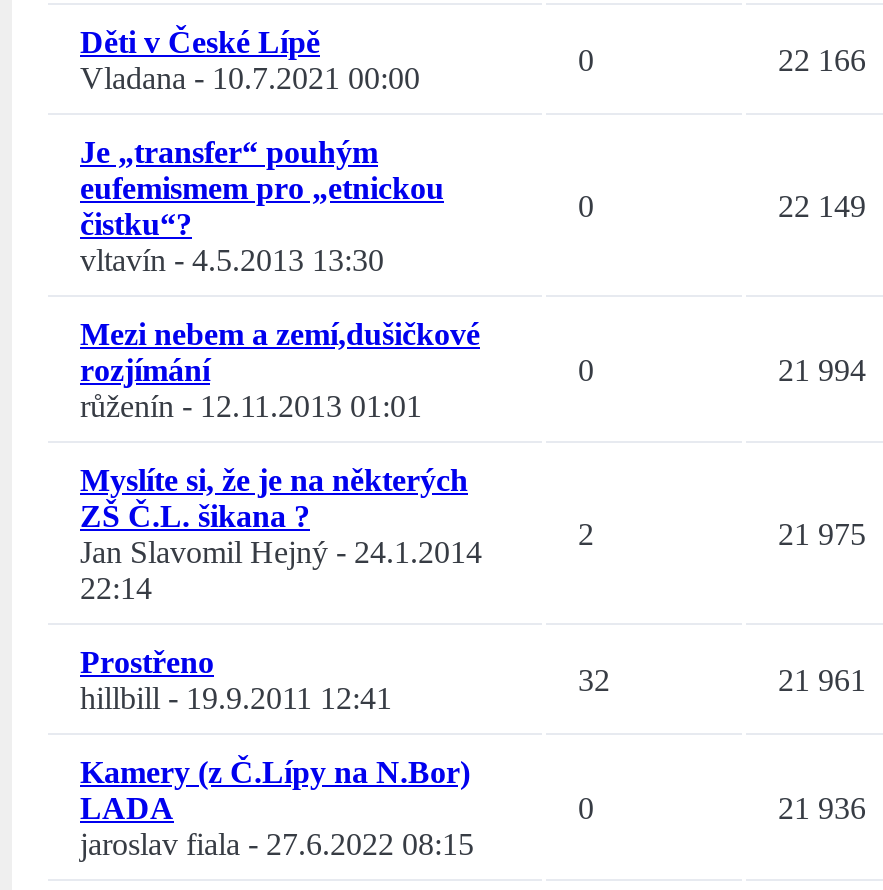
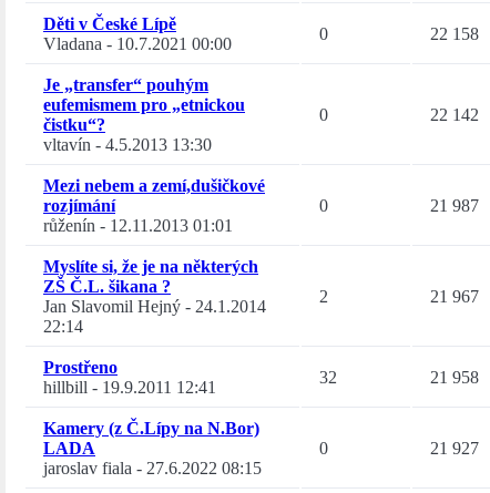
[778,44,866,78] 22 166 -> [430,25,479,44] 22 158
[778,190,866,224] 22 149 -> [430,106,479,125] 22 142
[778,354,866,388] 21 994 -> [430,197,479,215] 21 987
[778,518,866,552] 21 975 -> [430,287,479,306] 21 967
[778,664,866,698] 21 961 -> [430,368,479,387] 21 958
[778,792,866,826] 21 936 -> [430,439,479,458] 21 927

